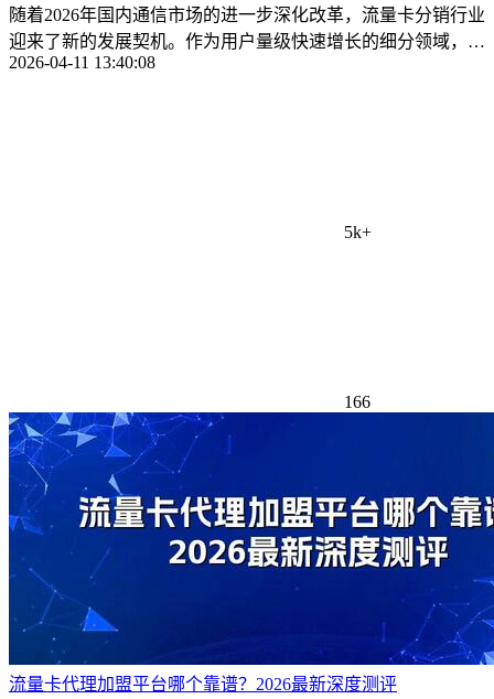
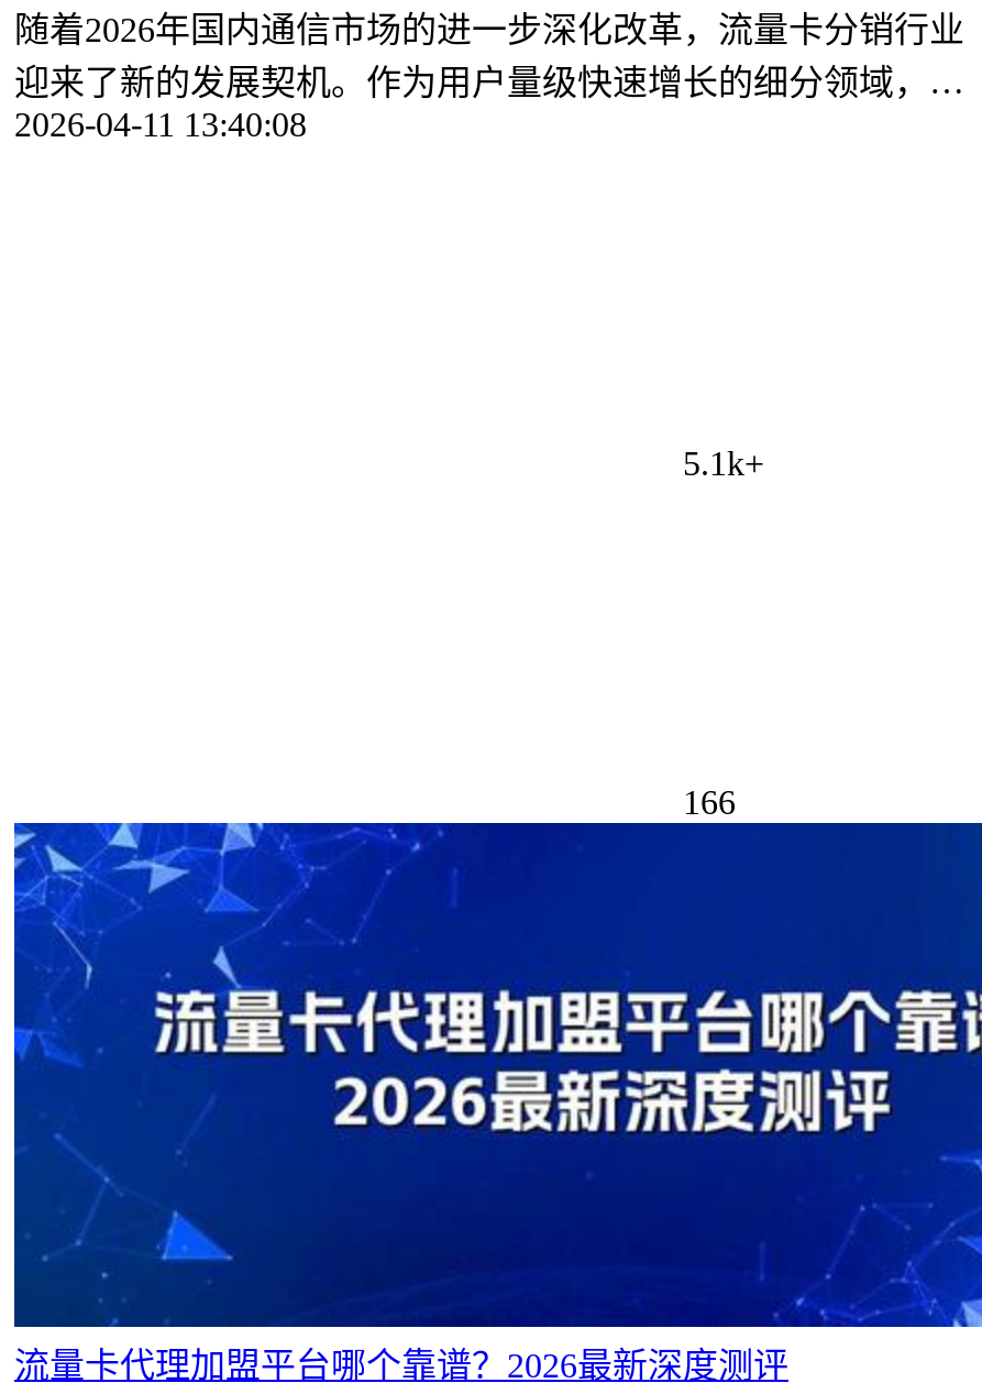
[340,222,372,241] 5k+ -> [674,444,764,481] 5.1k+

